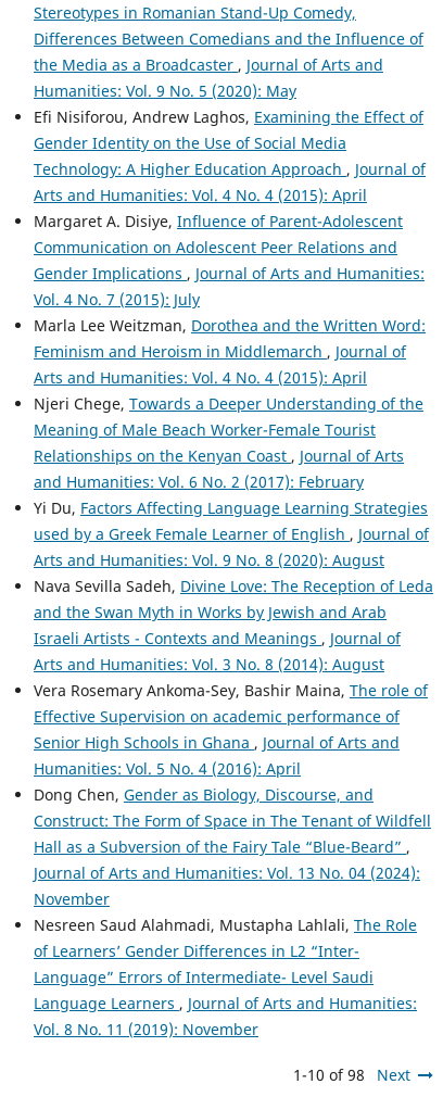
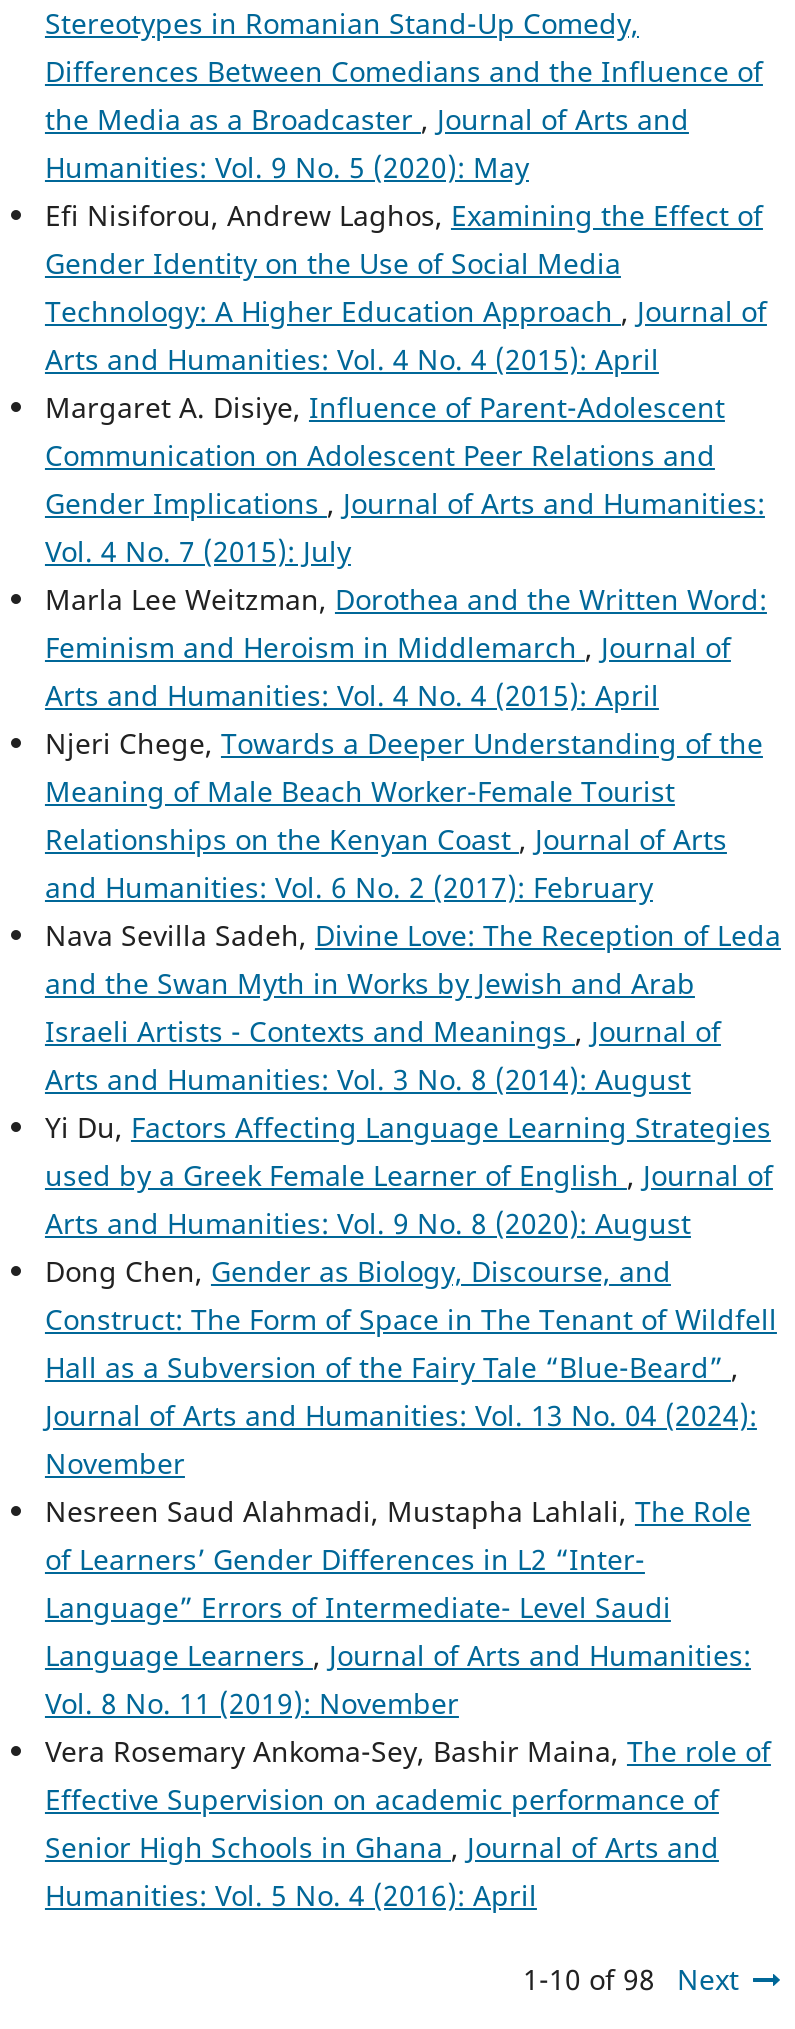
moved [34,498,429,571] -> [45,1109,773,1243]: Yi Du, Factors Affecting Language Learning Strategies | used by a Greek Female Learner of English, Journal of | Arts and Humanities: Vol. 9 No. 8 (2020): August
moved [34,576,433,675] -> [45,917,781,1099]: Nava Sevilla Sadeh, Divine Love: The Reception of Leda | and the Swan Myth in Works by Jewish and Arab | Israeli Artists - Contexts and Meanings, Journal of | Arts and Humanities: Vol. 3 No. 8 (2014): August
moved [34,680,428,779] -> [45,1733,771,1915]: Vera Rosemary Ankoma-Sey, Bashir Maina, The role of | Effective Supervision on academic performance of | Senior High Schools in Ghana, Journal of Arts and | Humanities: Vol. 5 No. 4 (2016): April
moved [34,785,431,1040] -> [45,1253,777,1723]: Dong Chen, Gender as Biology, Discourse, and | Construct: The Form of Space in The Tenant of Wildfell | Hall as a Subversion of the Fairy Tale “Blue-Beard”, | ... | Language Learners, Journal of Arts and Humanities: | Vol. 8 No. 11 (2019): November

